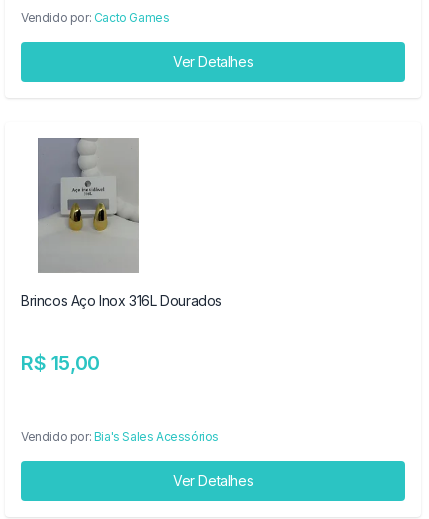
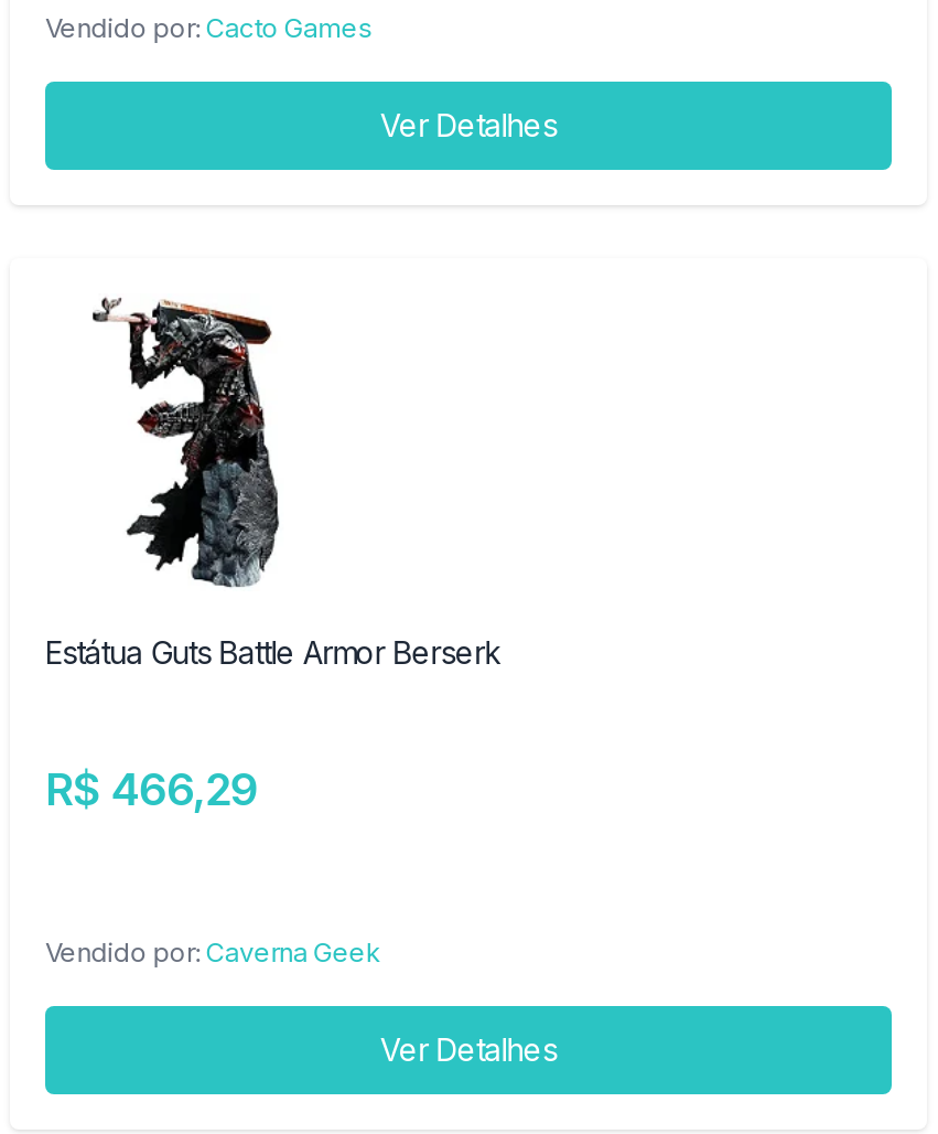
[21,137,222,309] [image] | Brincos Aço Inox 316L Dourados -> [45,293,501,671] [image] | Estátua Guts Battle Armor Berserk
[21,351,100,375] R$ 15,00 -> [45,763,258,816] R$ 466,29
[21,429,219,444] Vendido por: Bia's Sales Acessórios -> [45,935,380,969] Vendido por: Caverna Geek

